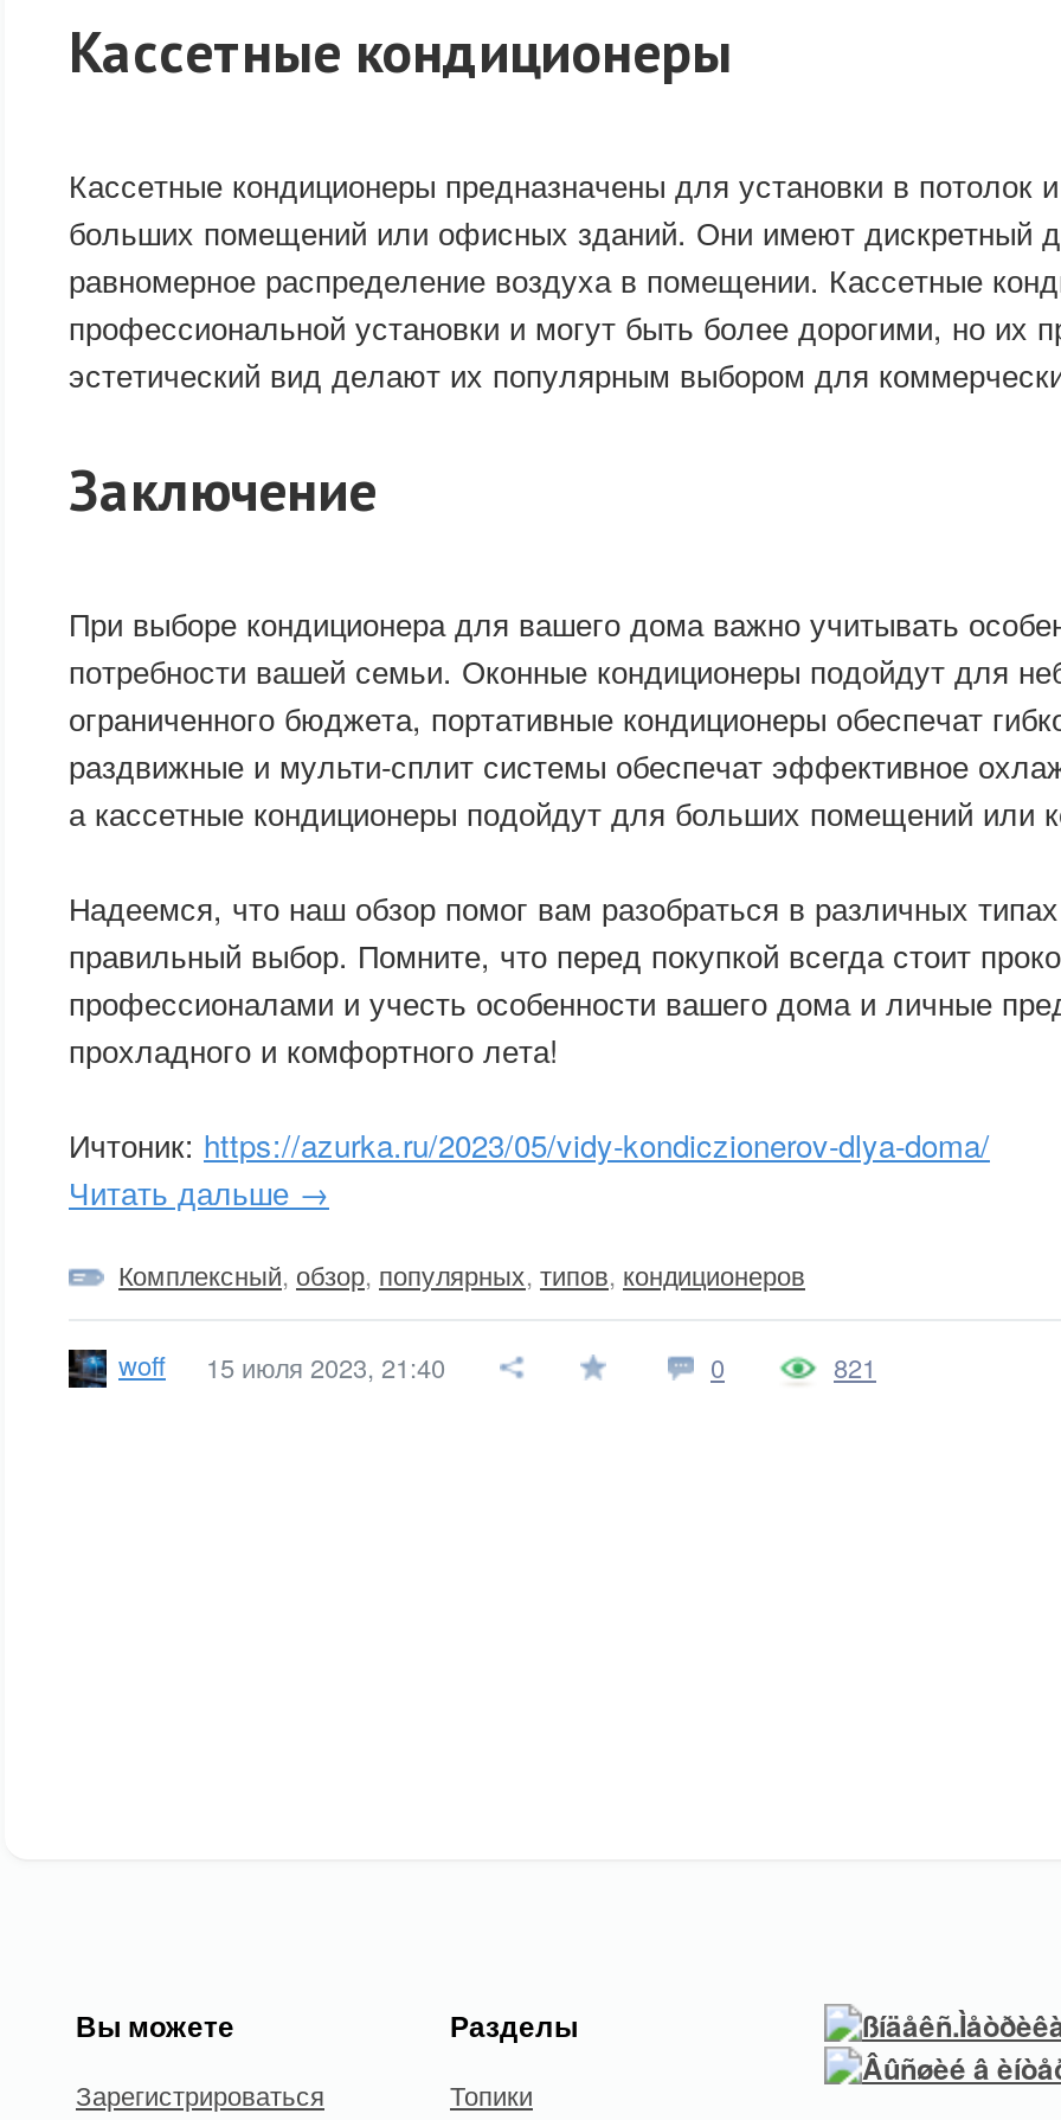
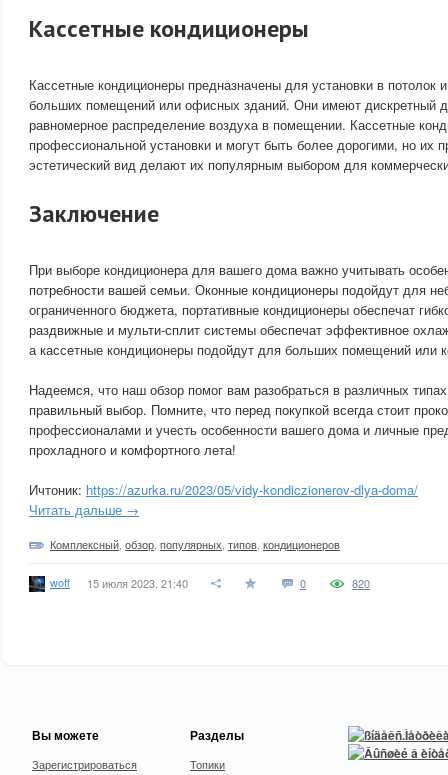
[834,1347,876,1385] 821 -> [352,575,370,591] 820

